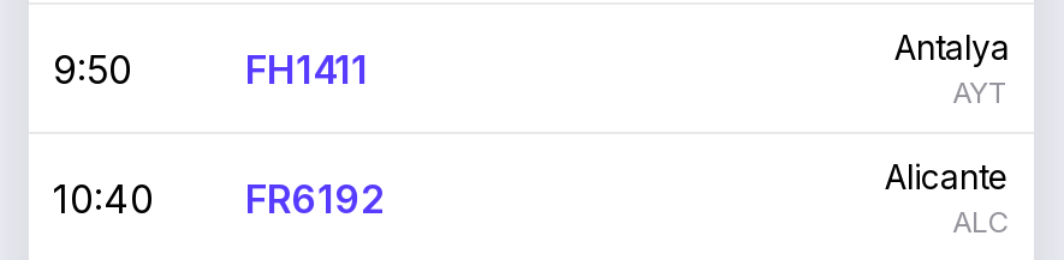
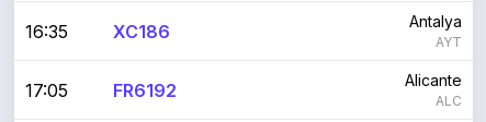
[53,44,368,92] 9:50 | FH1411 -> [25,20,170,42] 16:35 | XC186
[53,174,154,222] 10:40 -> [25,79,68,101] 17:05

